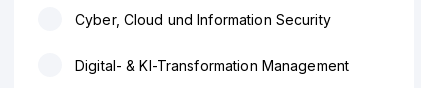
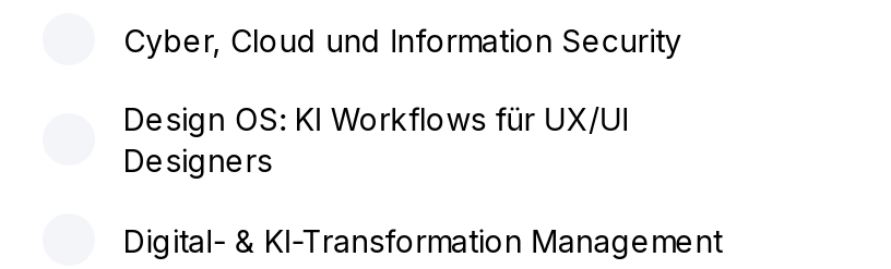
none -> [123,101,629,179] Design OS: KI Workflows für UX/UI | Designers

